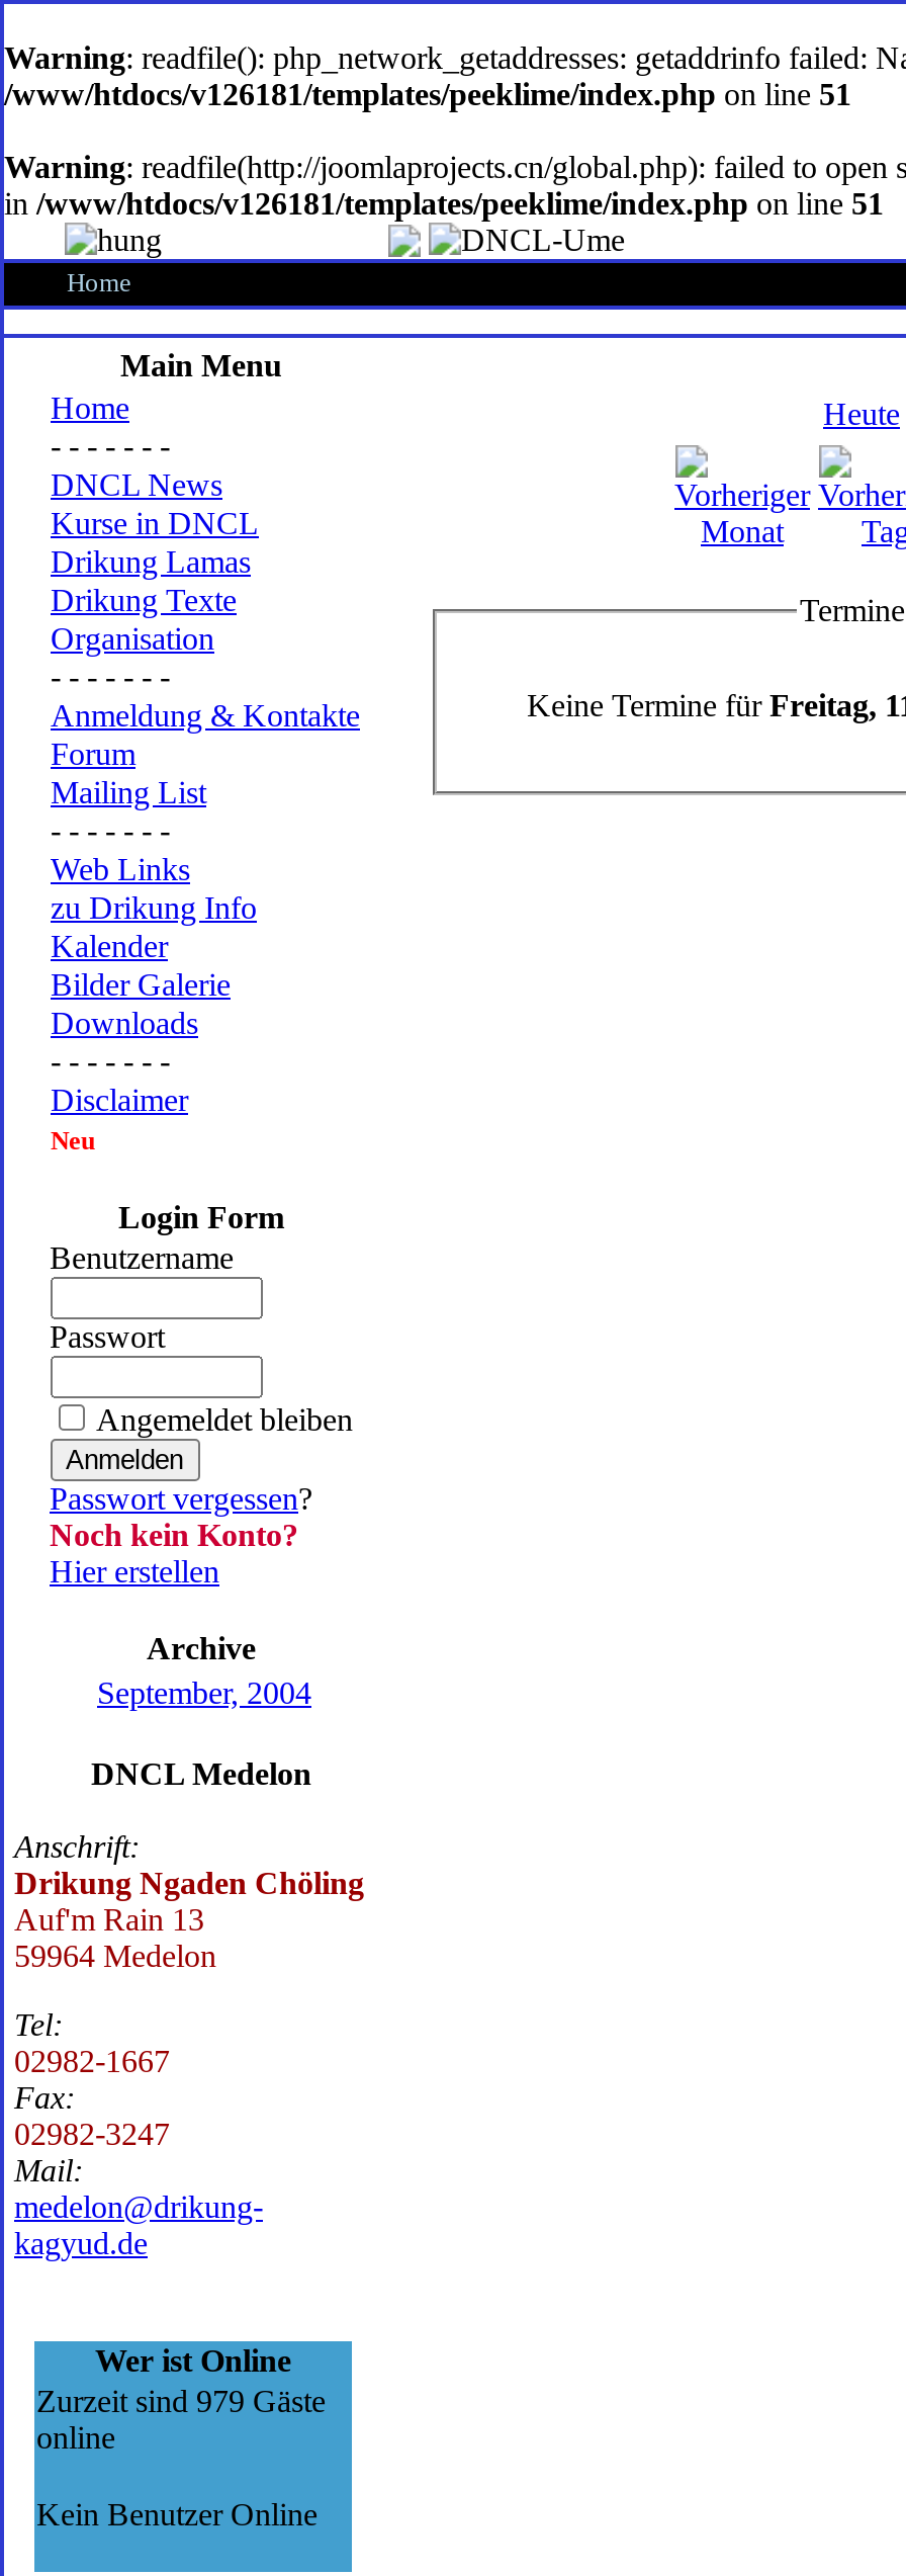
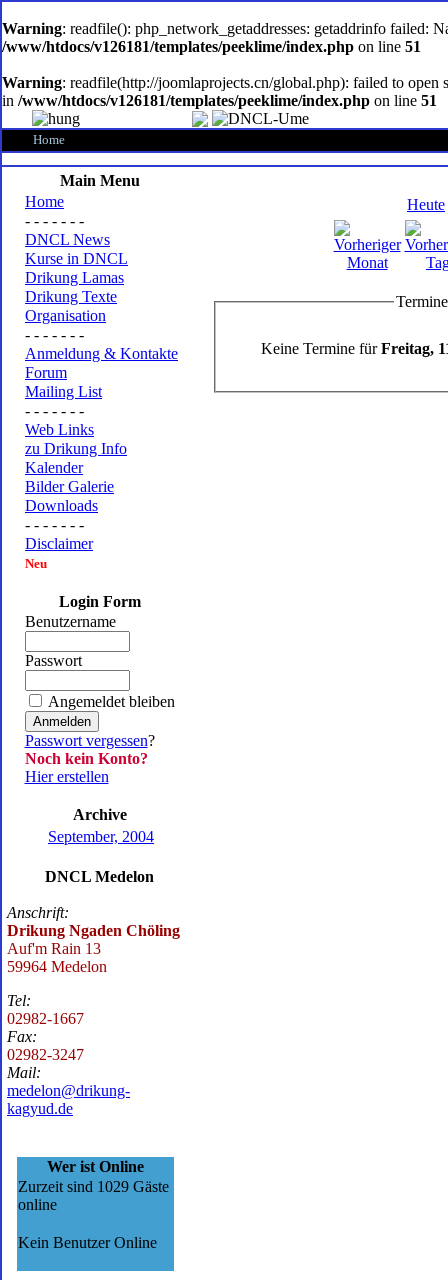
[36,2384,326,2418] Zurzeit sind 979 Gäste -> [18,1178,169,1195] Zurzeit sind 1029 Gäste

